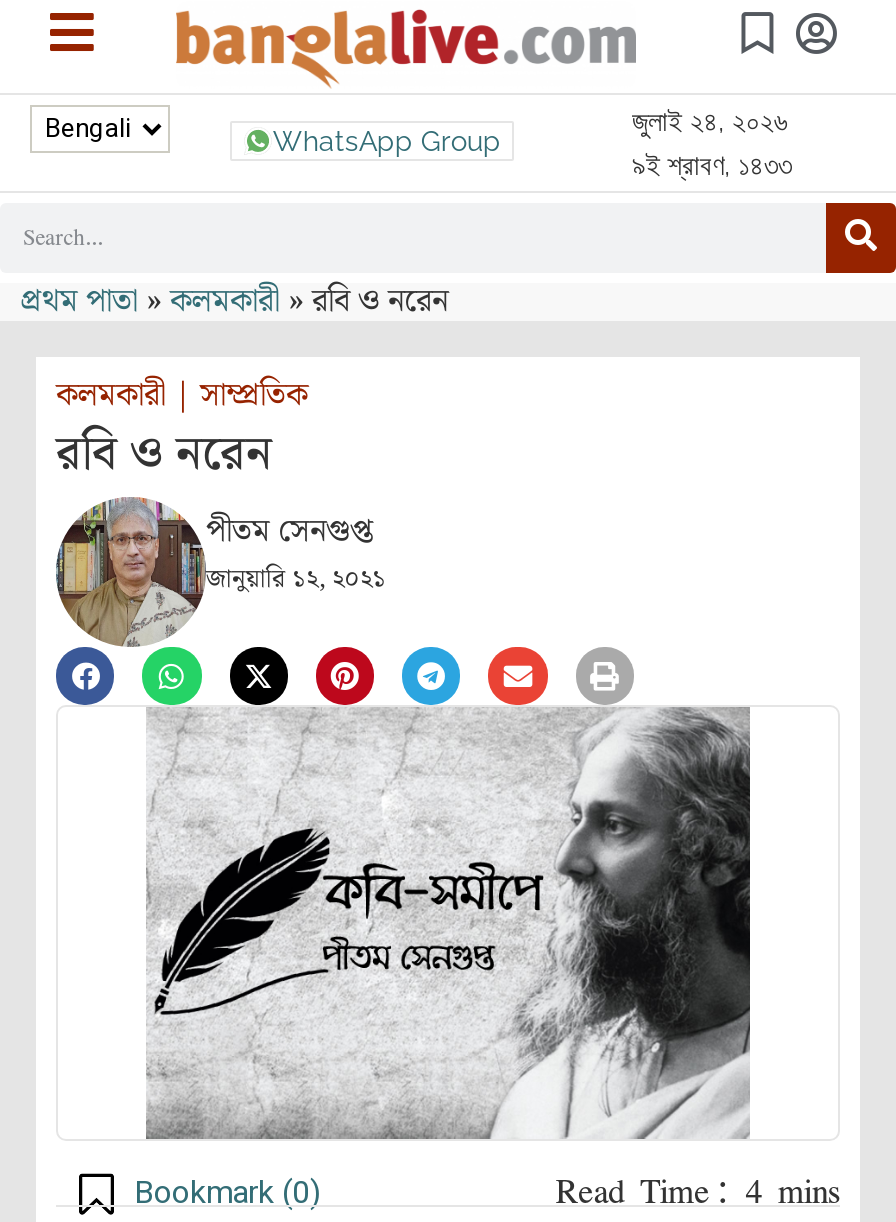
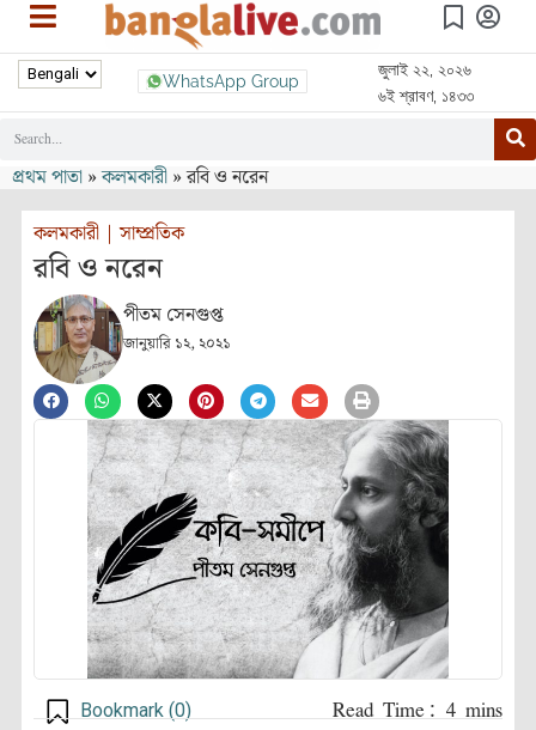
[632,105,788,137] জুলাই ২৪, ২০২৬ -> [378,60,471,79] জুলাই ২২, ২০২৬
[632,149,792,181] ৯ই শ্রাবণ, ১৪৩৩ -> [378,86,474,105] ৬ই শ্রাবণ, ১৪৩৩

